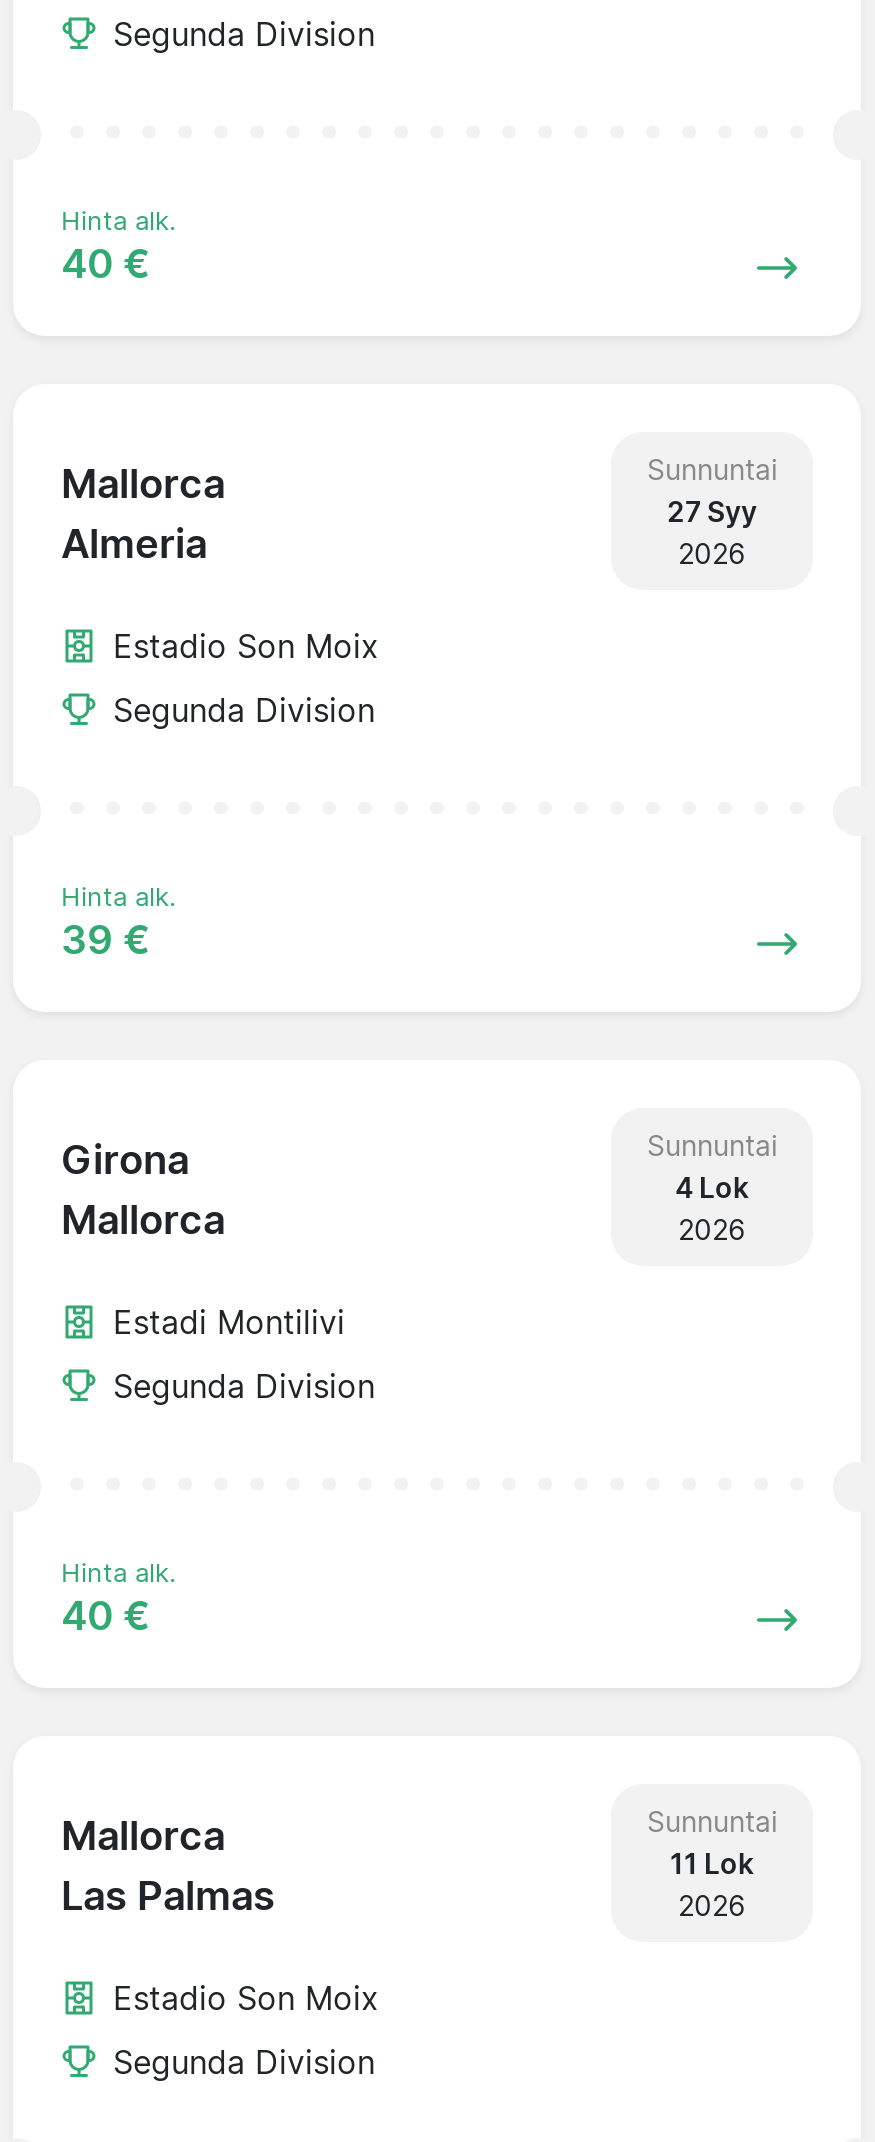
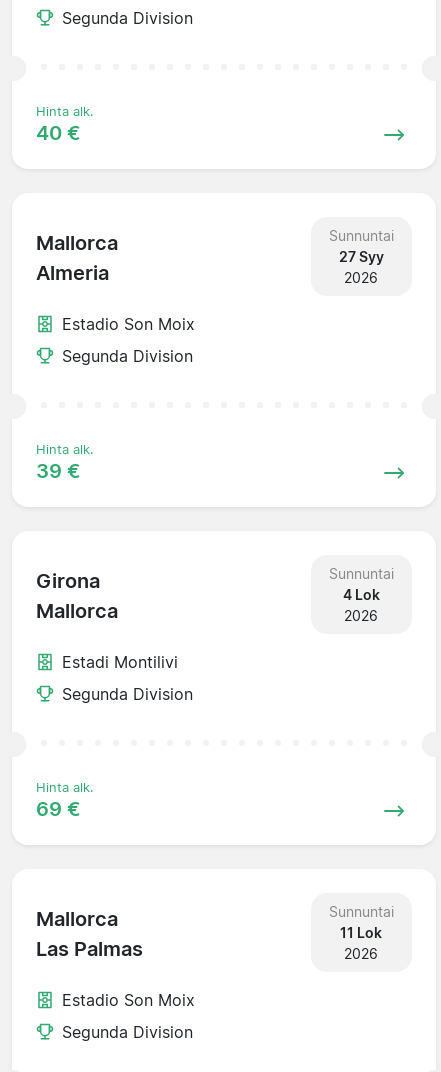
[61,1591,151,1639] 40 € -> [36,797,81,821] 69 €

